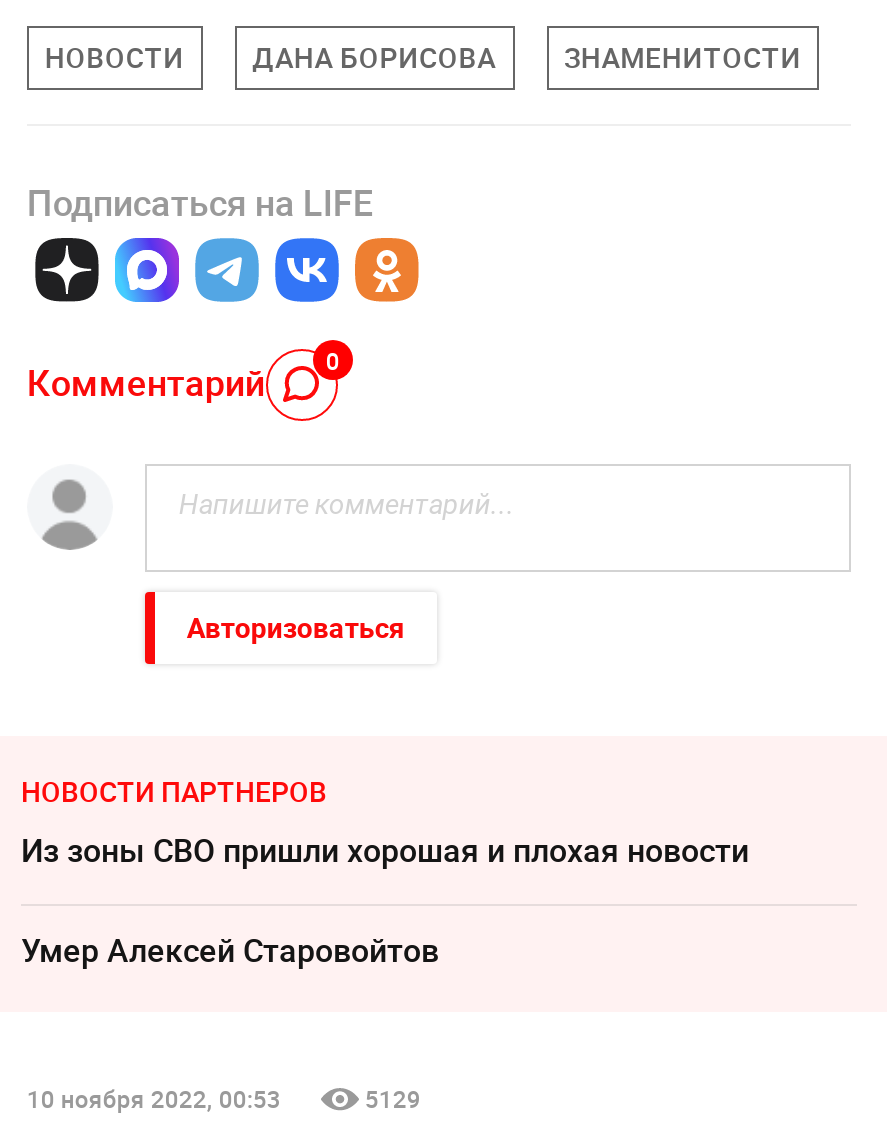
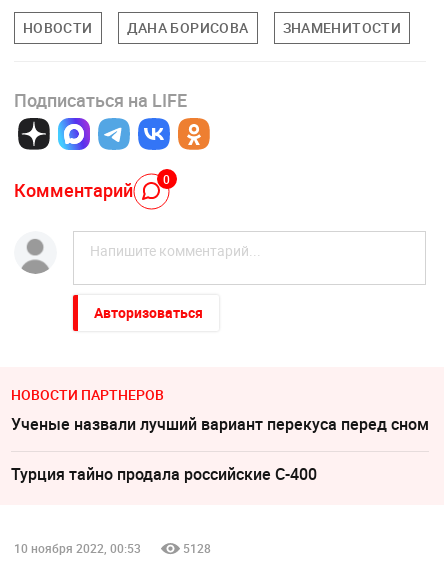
[21,829,749,873] Из зоны СВО пришли хорошая и плохая новости -> [11,413,429,435] Ученые назвали лучший вариант перекуса перед сном
[21,929,439,973] Умер Алексeй Старовойтов -> [11,463,317,485] Турция тайно продала российские С-400
[365,1082,421,1114] 5129 -> [183,540,211,556] 5128

